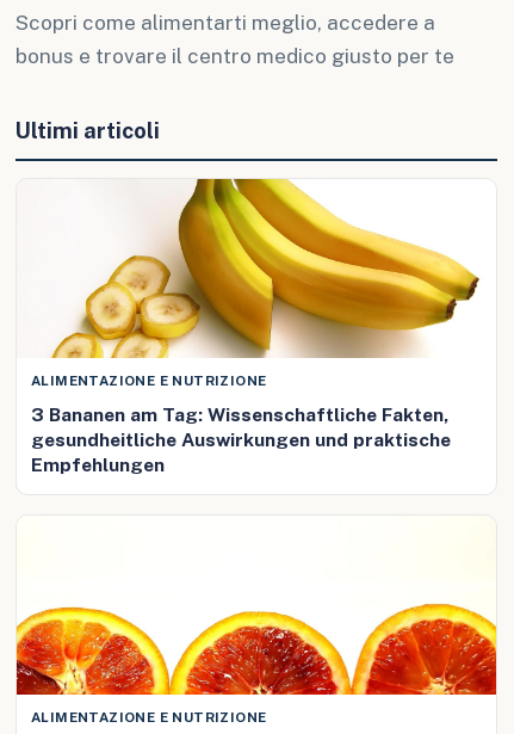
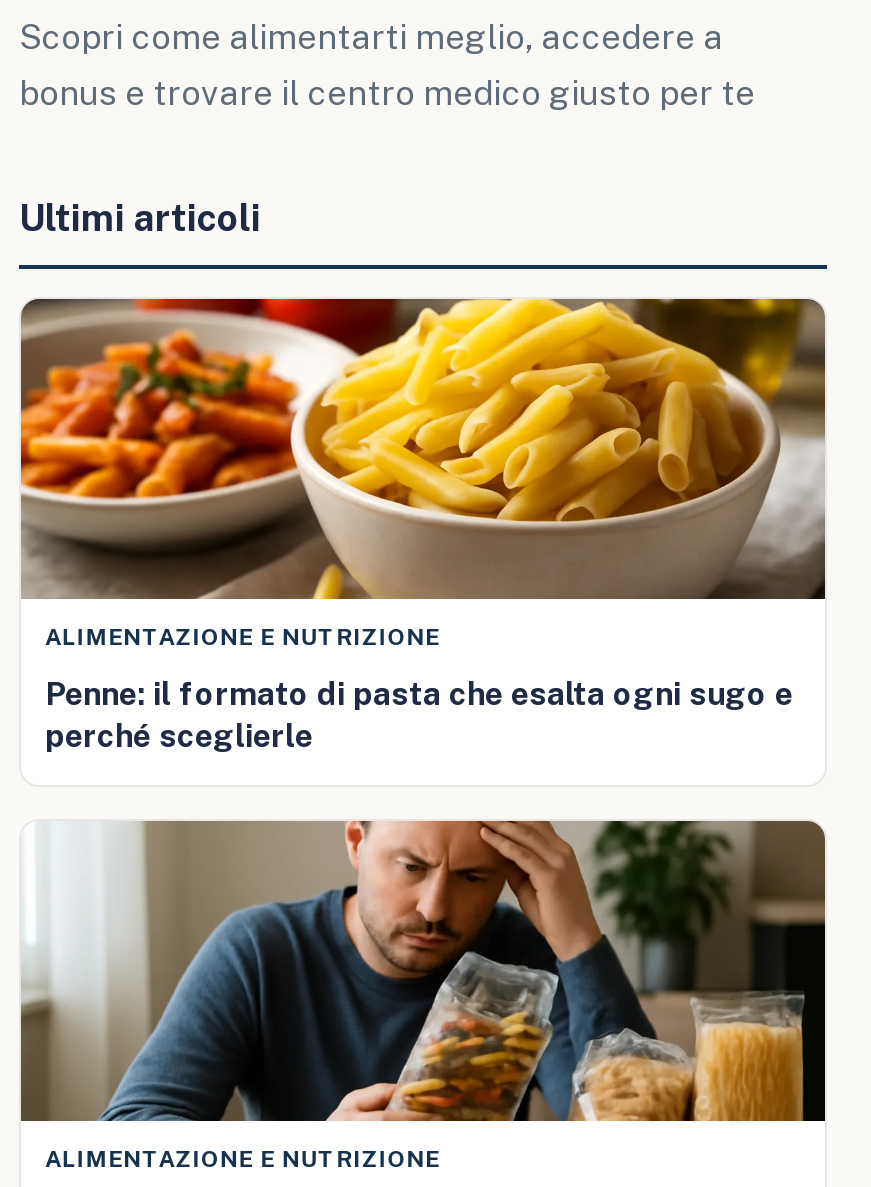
[17,178,496,476] [image] | 3 Bananen am Tag: Wissenschaftliche Fakten, | gesundheitliche Auswirkungen und praktische | Empfehlungen -> [19,297,827,755] [image] | Penne: il formato di pasta che esalta ogni sugo e | perché sceglierle
[16,516,497,696] [image] -> [19,819,827,1123] [image]

